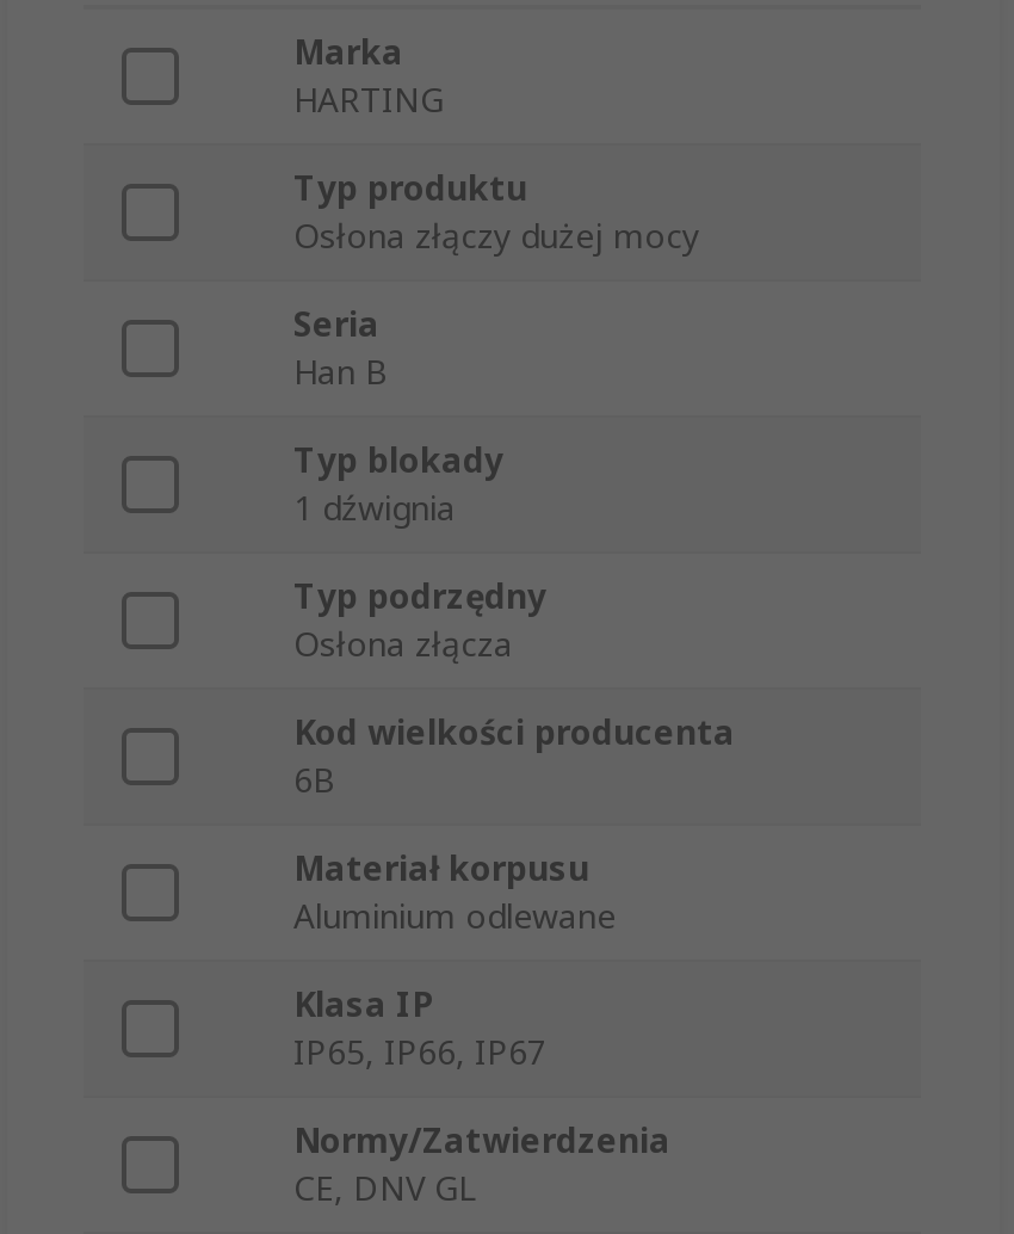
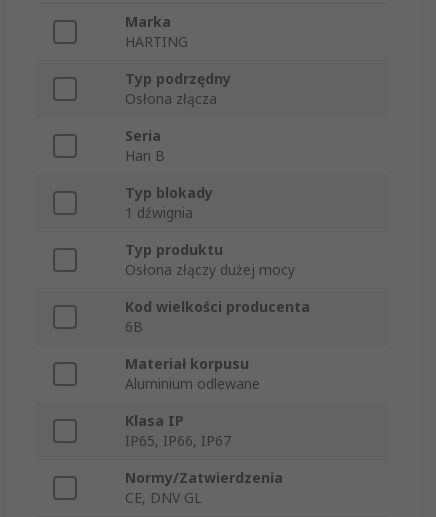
moved [293,166,699,259] -> [125,240,295,279]: Typ produktu | Osłona złączy dużej mocy
moved [293,574,546,667] -> [125,69,231,108]: Typ podrzędny | Osłona złącza

